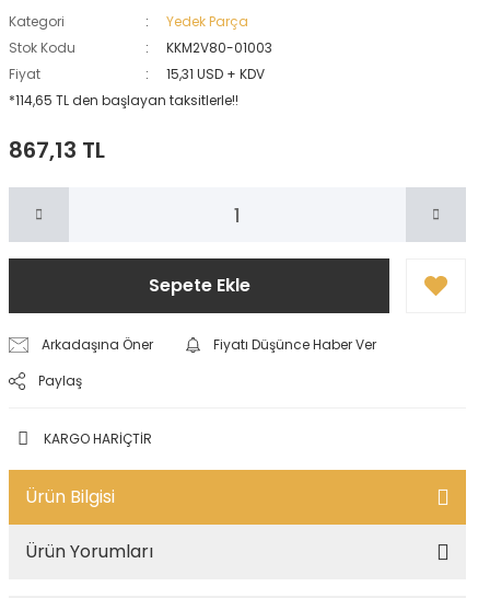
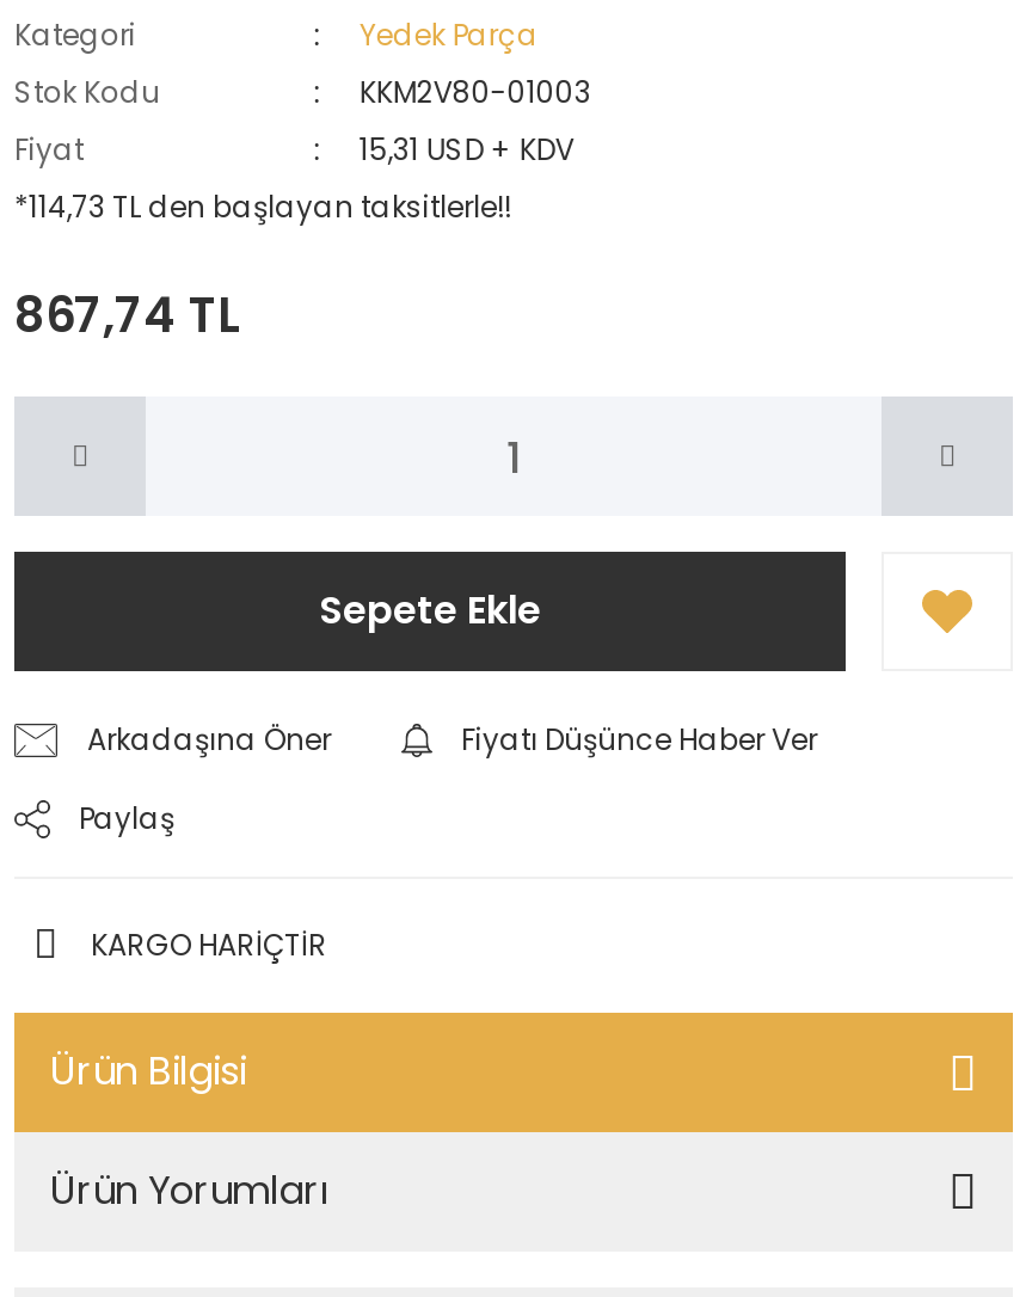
[9,91,238,110] *114,65 TL den başlayan taksitlerle!! -> [14,186,511,227] *114,73 TL den başlayan taksitlerle!!
[9,135,105,165] 867,13 TL -> [14,282,239,349] 867,74 TL

